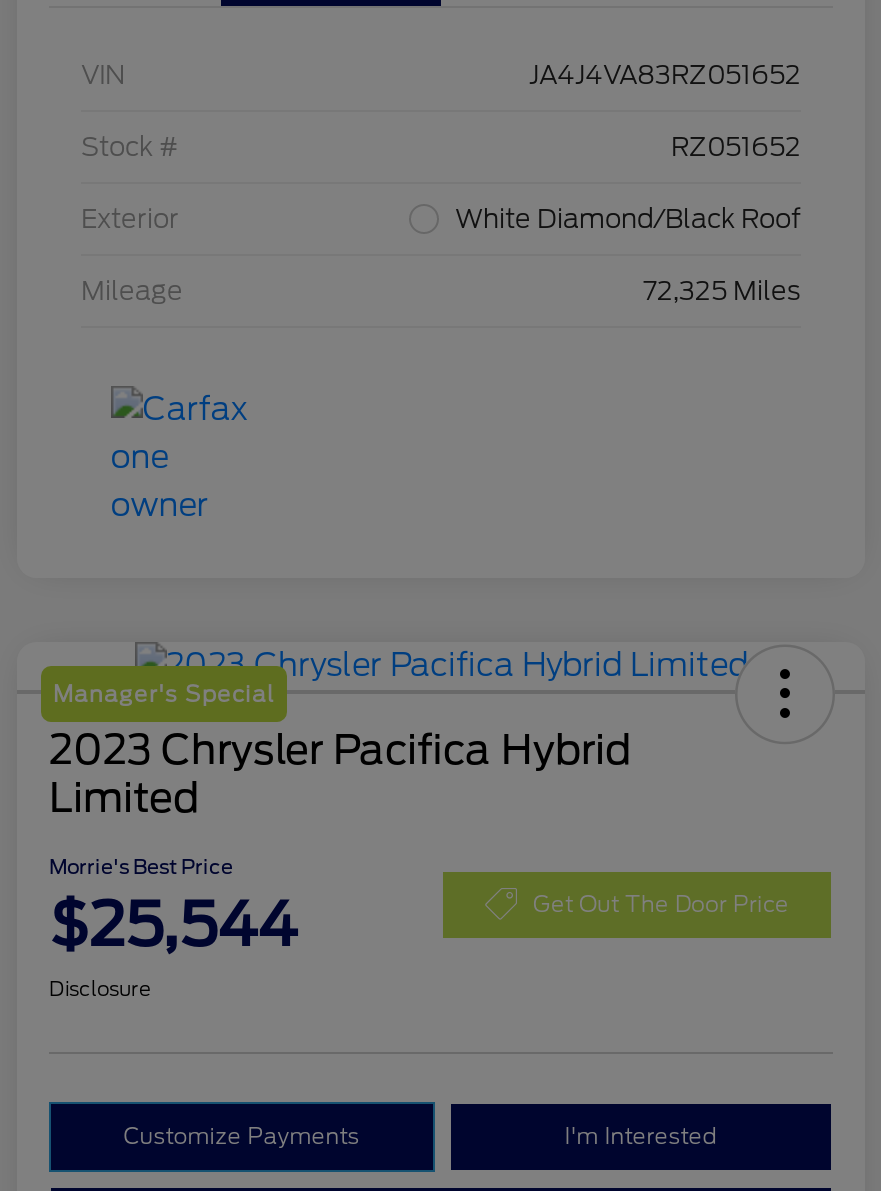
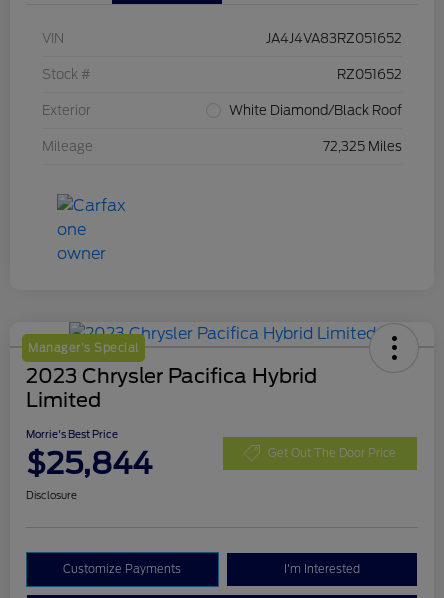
[49,888,297,960] $25,544 -> [26,445,152,481] $25,844

